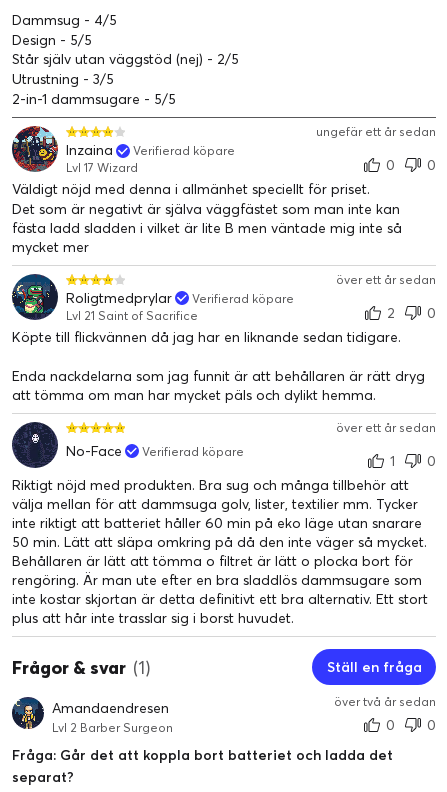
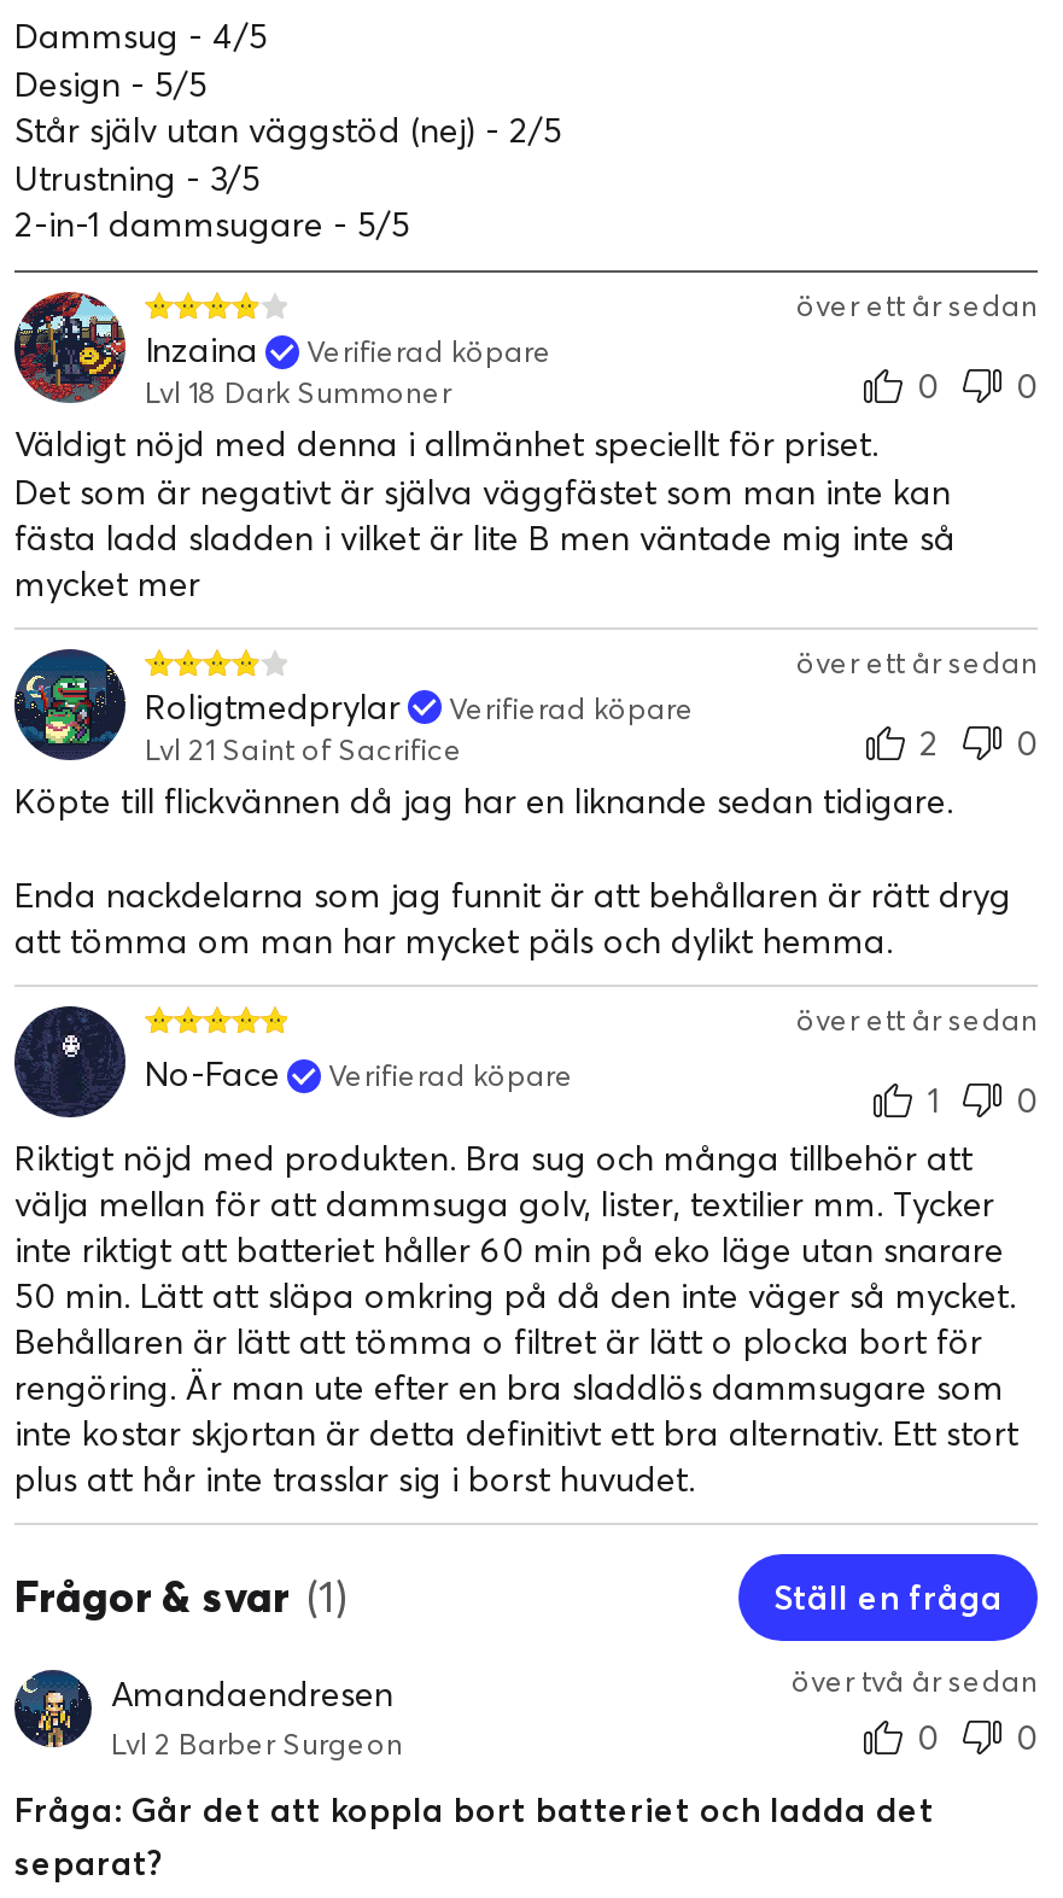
[316,124,436,139] ungefär ett år sedan -> [796,288,1038,324] över ett år sedan
[66,160,138,175] Lvl 17 Wizard -> [145,375,451,411] Lvl 18 Dark Summoner

